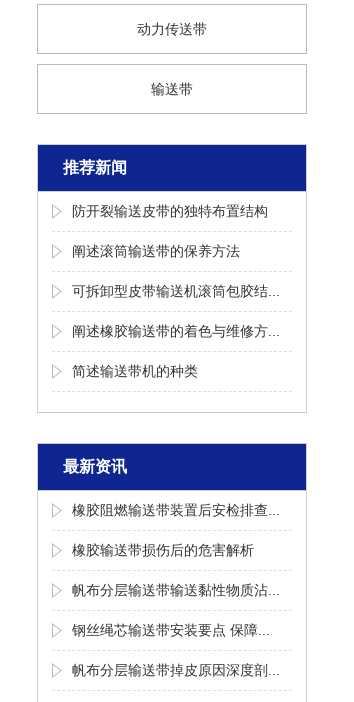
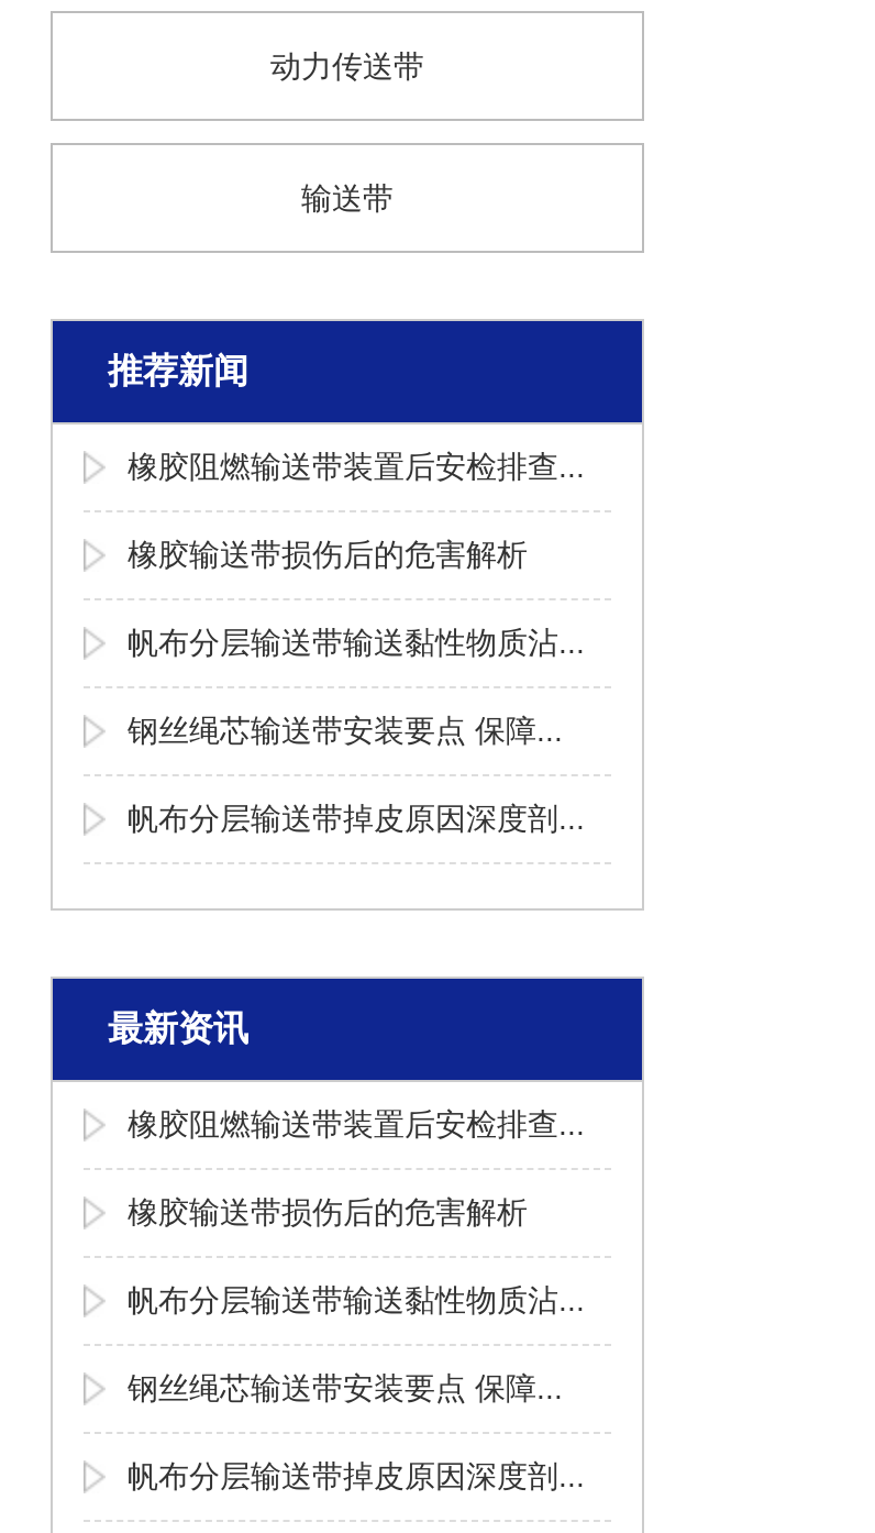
[72,203,268,219] 防开裂输送皮带的独特布置结构 -> [128,449,585,484] 橡胶阻燃输送带装置后安检排查...
[72,243,240,259] 阐述滚筒输送带的保养方法 -> [128,537,528,572] 橡胶输送带损伤后的危害解析
[72,283,280,299] 可拆卸型皮带输送机滚筒包胶结... -> [128,625,585,660] 帆布分层输送带输送黏性物质沾...
[72,323,280,339] 阐述橡胶输送带的着色与维修方... -> [128,713,563,748] 钢丝绳芯输送带安装要点 保障...
[72,363,198,379] 简述输送带机的种类 -> [128,801,585,836] 帆布分层输送带掉皮原因深度剖...

